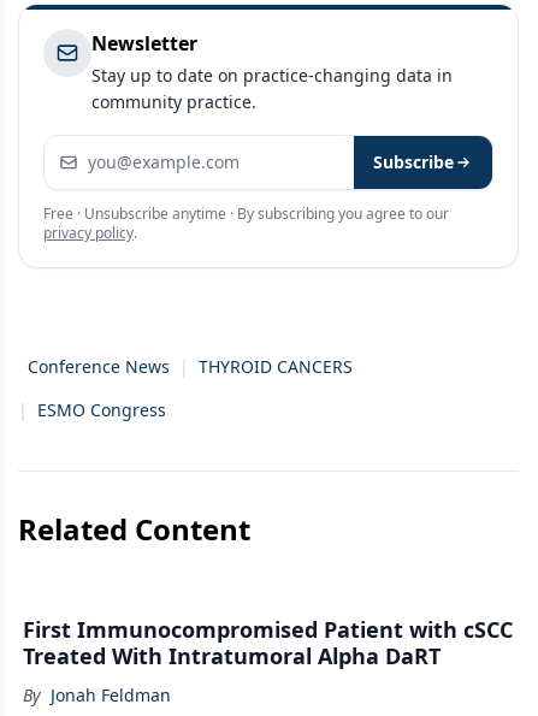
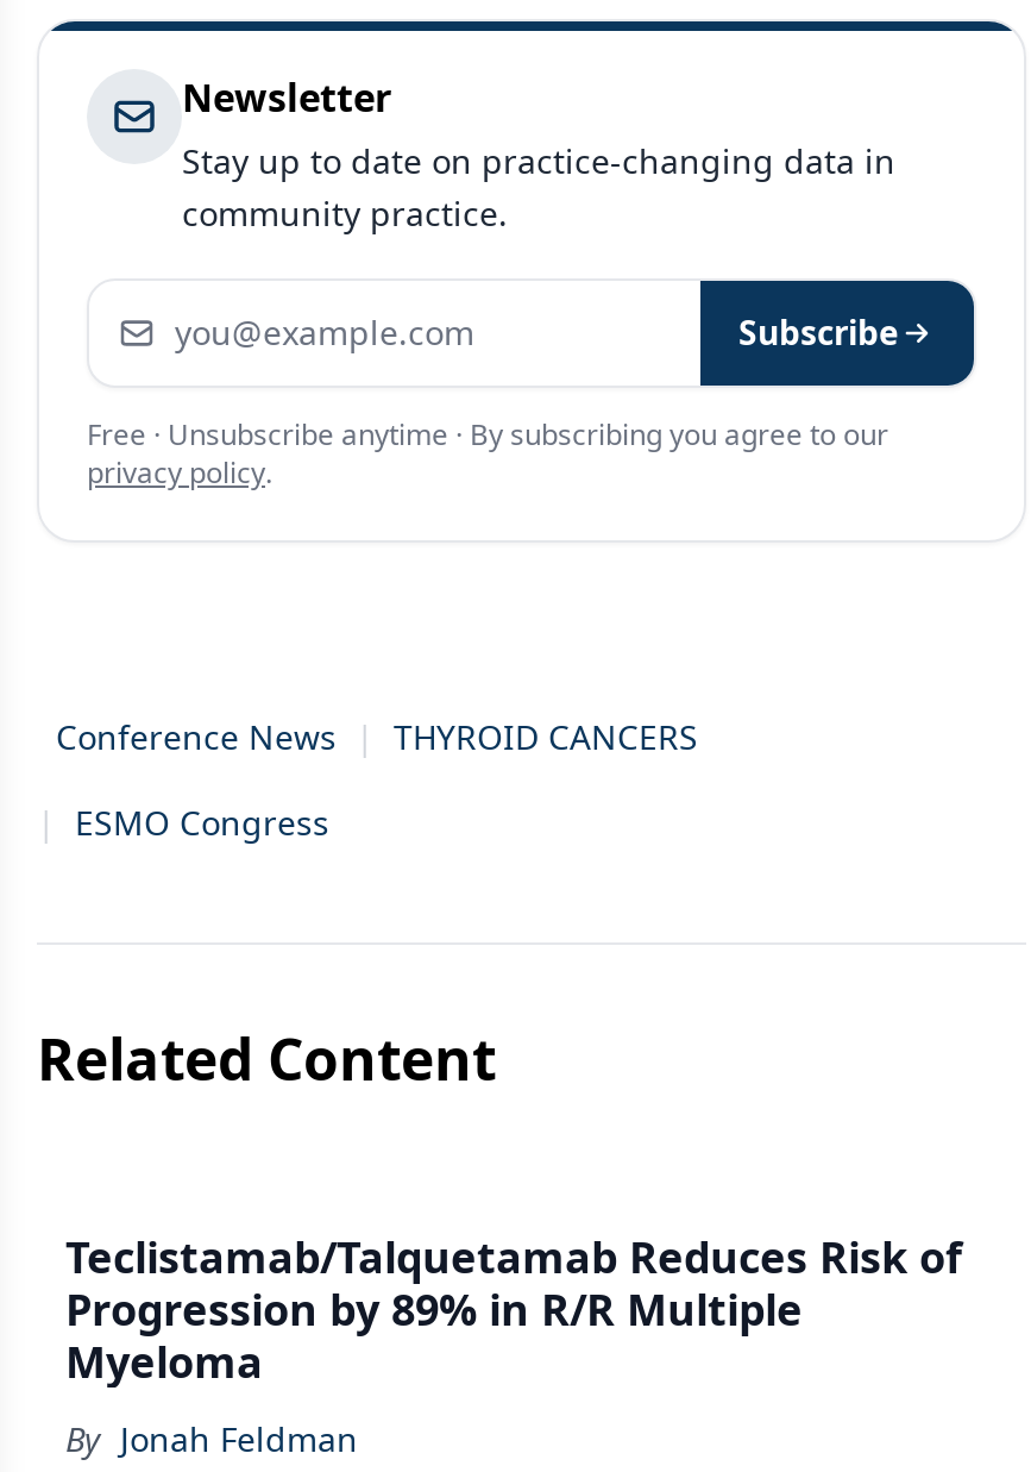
[23,615,513,670] First Immunocompromised Patient with cSCC | Treated With Intratumoral Alpha DaRT -> [65,1228,962,1390] Teclistamab/Talquetamab Reduces Risk of | Progression by 89% in R/R Multiple | Myeloma

